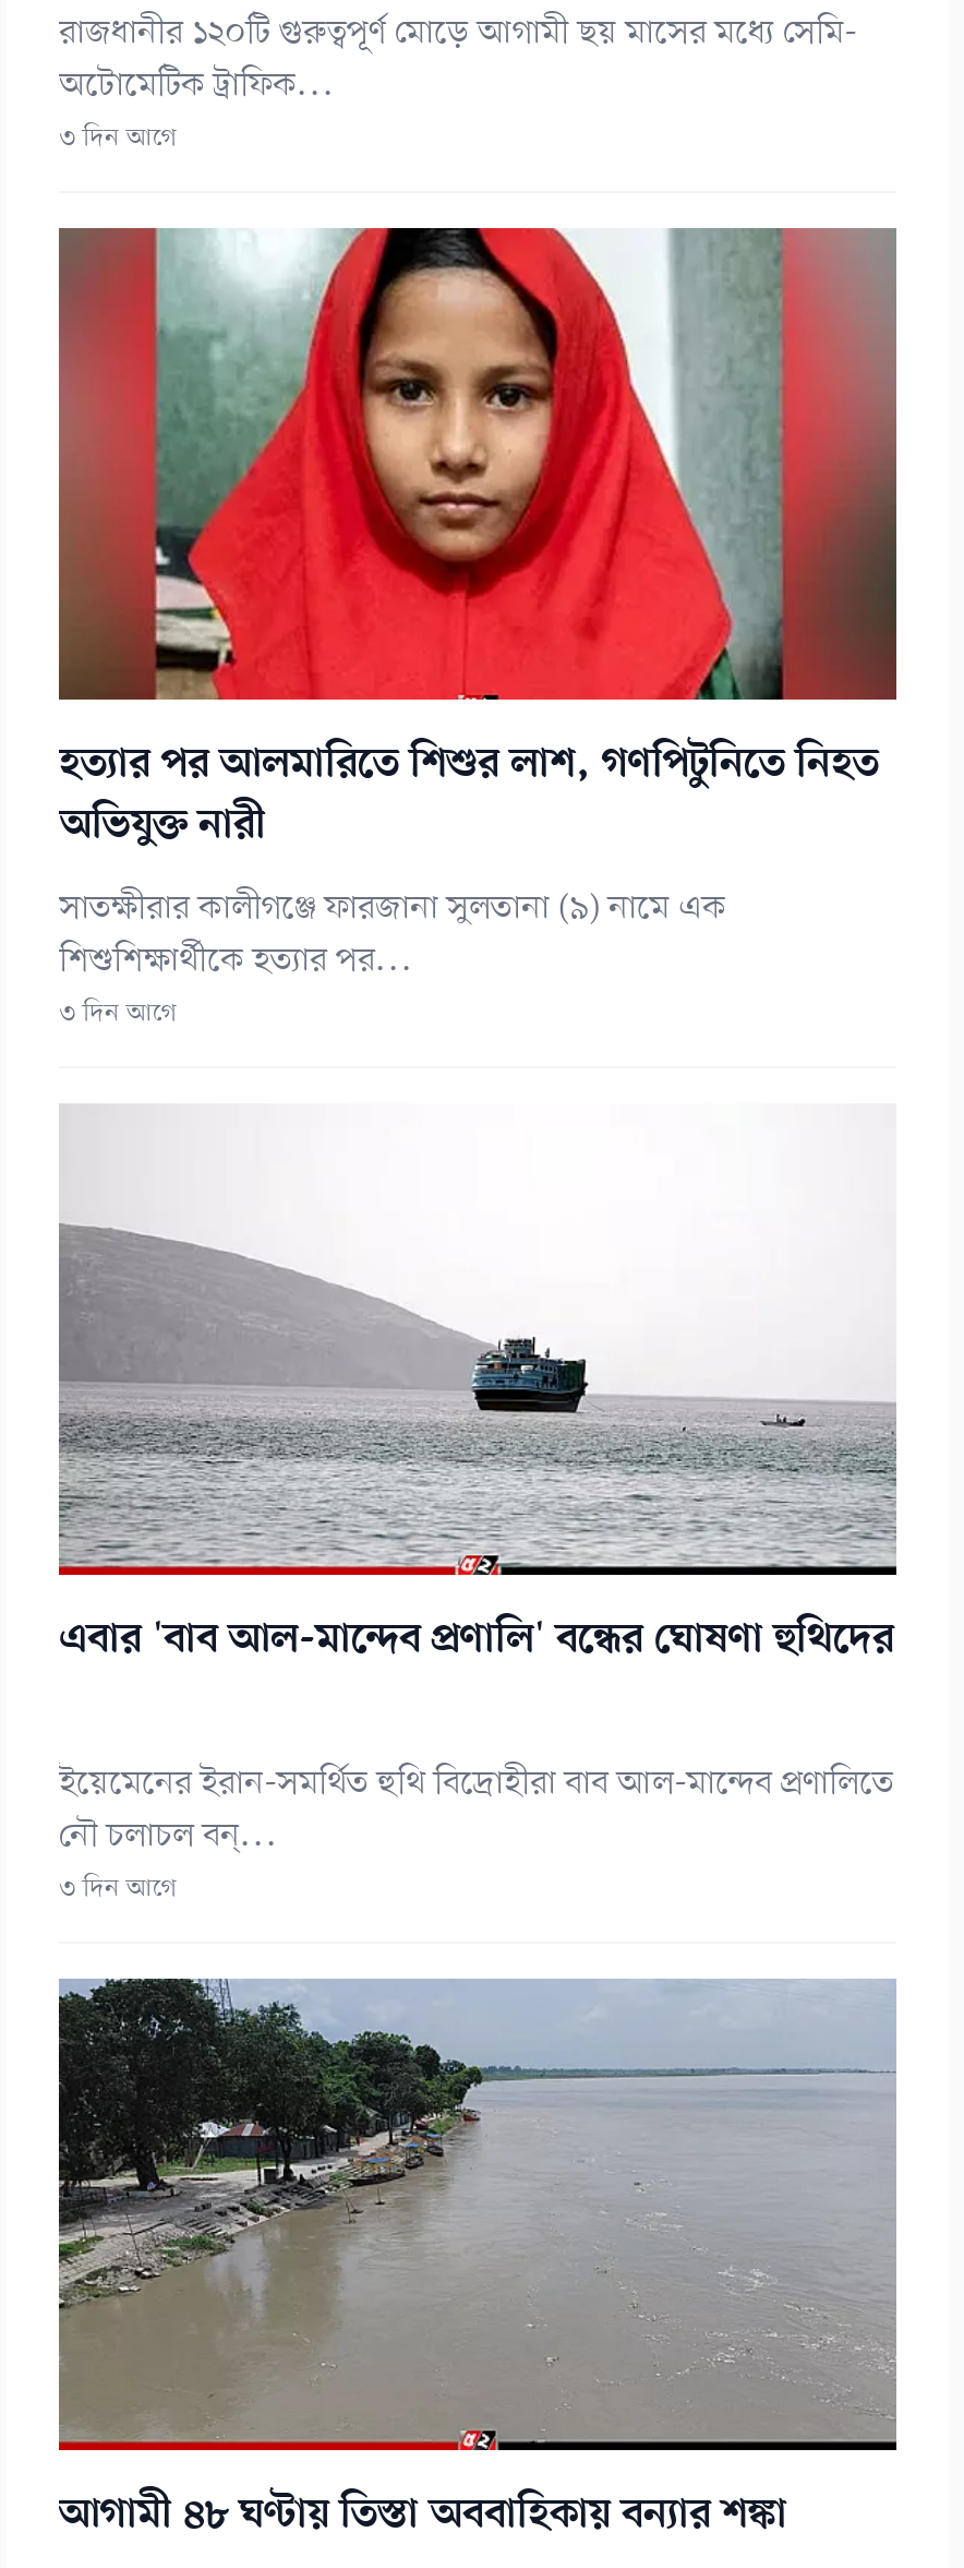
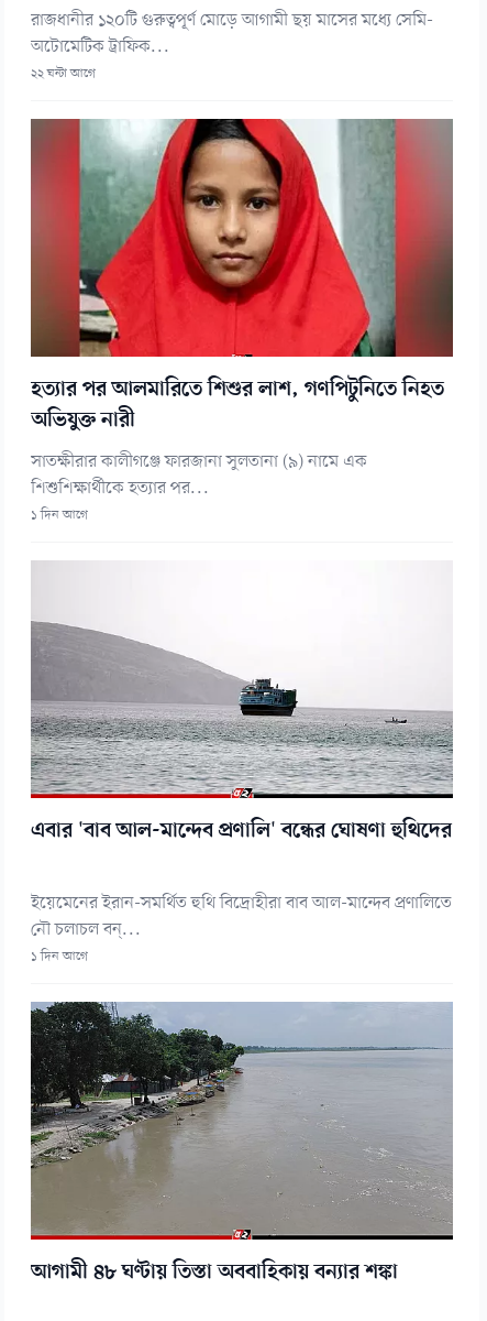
[59,121,177,156] ৩ দিন আগে -> [31,65,96,83] ২২ ঘন্টা আগে
[59,996,177,1031] ৩ দিন আগে -> [31,506,88,524] ১ দিন আগে
[59,1872,177,1907] ৩ দিন আগে -> [31,948,88,965] ১ দিন আগে

